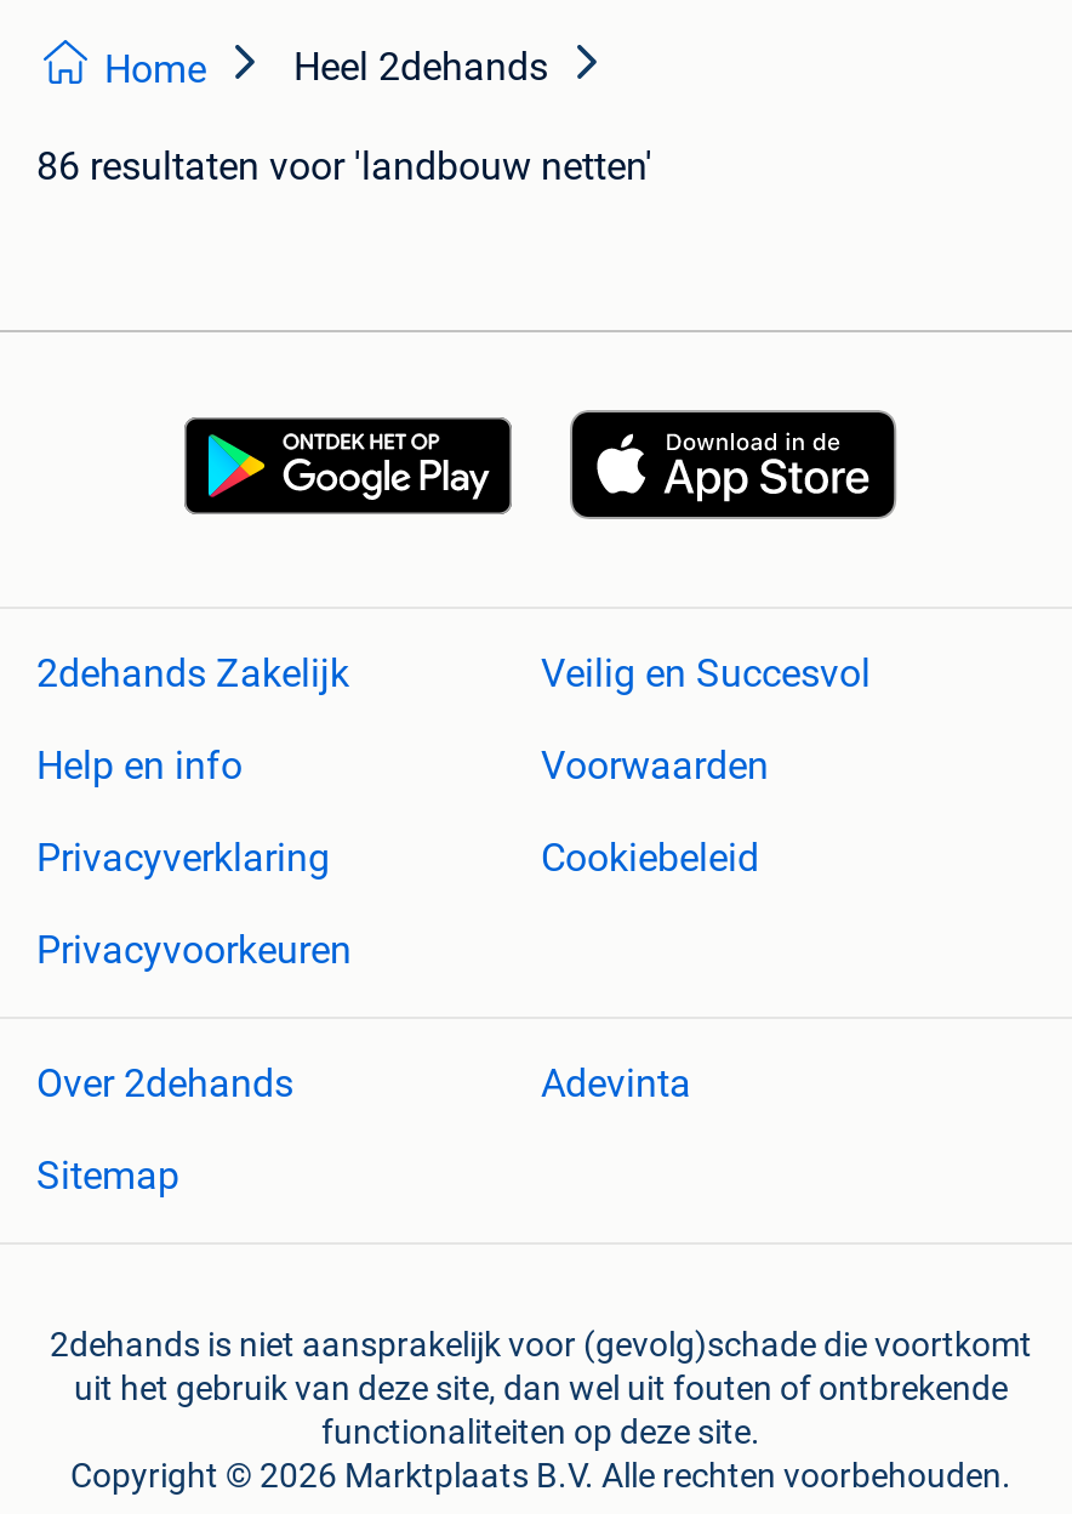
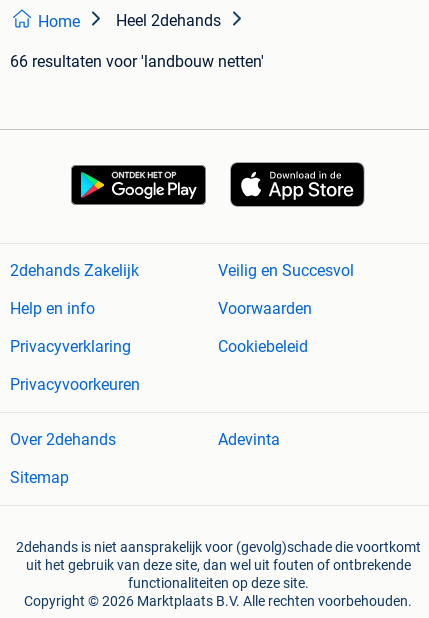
[36,143,652,189] 86 resultaten voor 'landbouw netten' -> [10,52,264,71] 66 resultaten voor 'landbouw netten'

